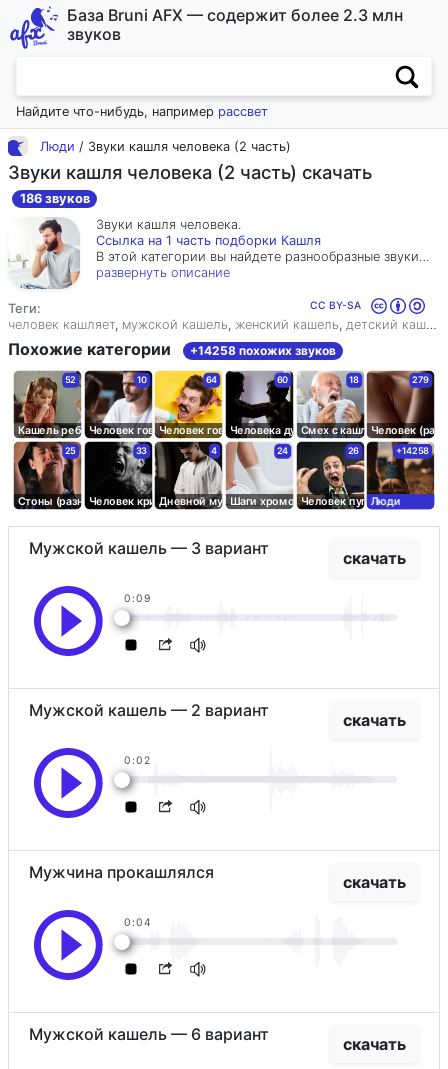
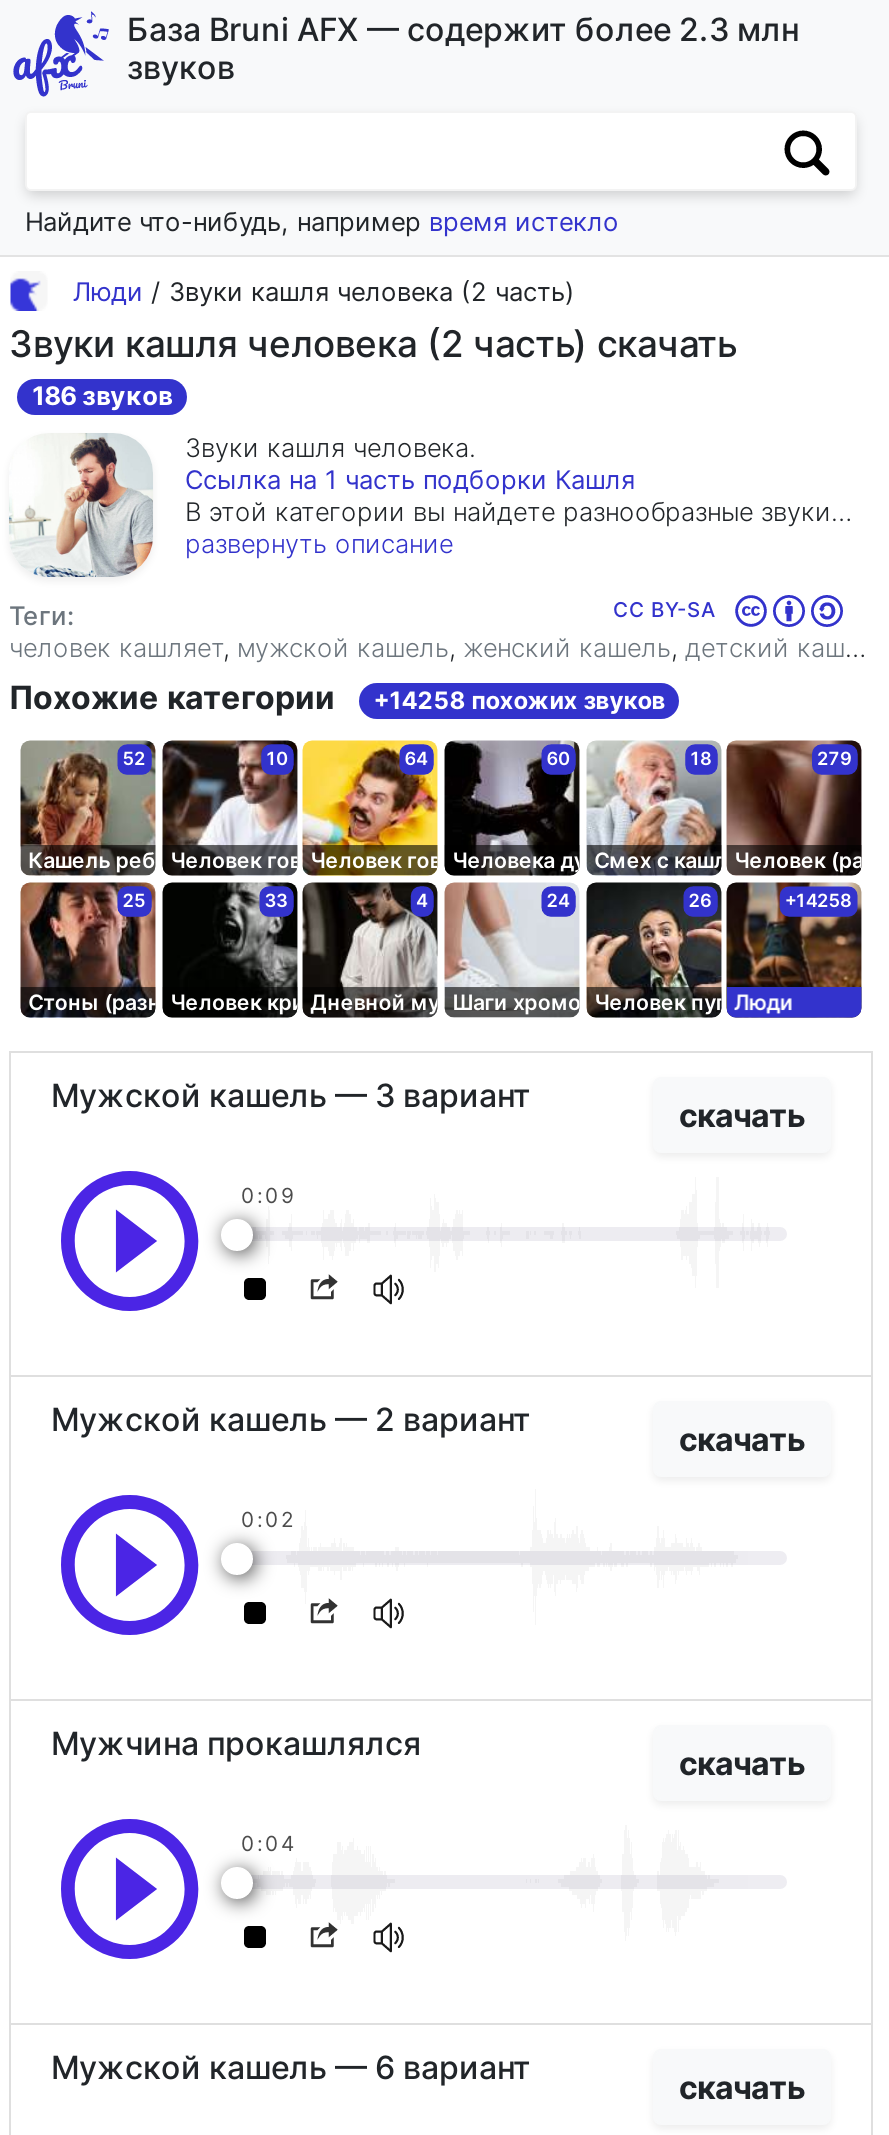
[16,104,268,119] Найдите что-нибудь, например рассвет -> [25,207,619,237] Найдите что-нибудь, например время истекло

